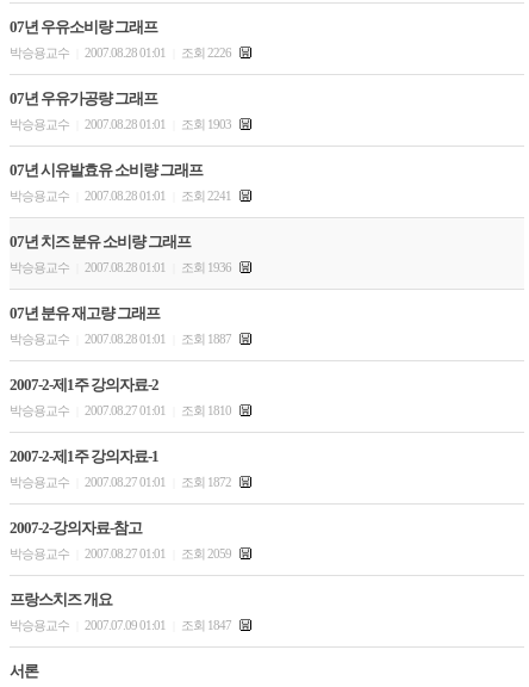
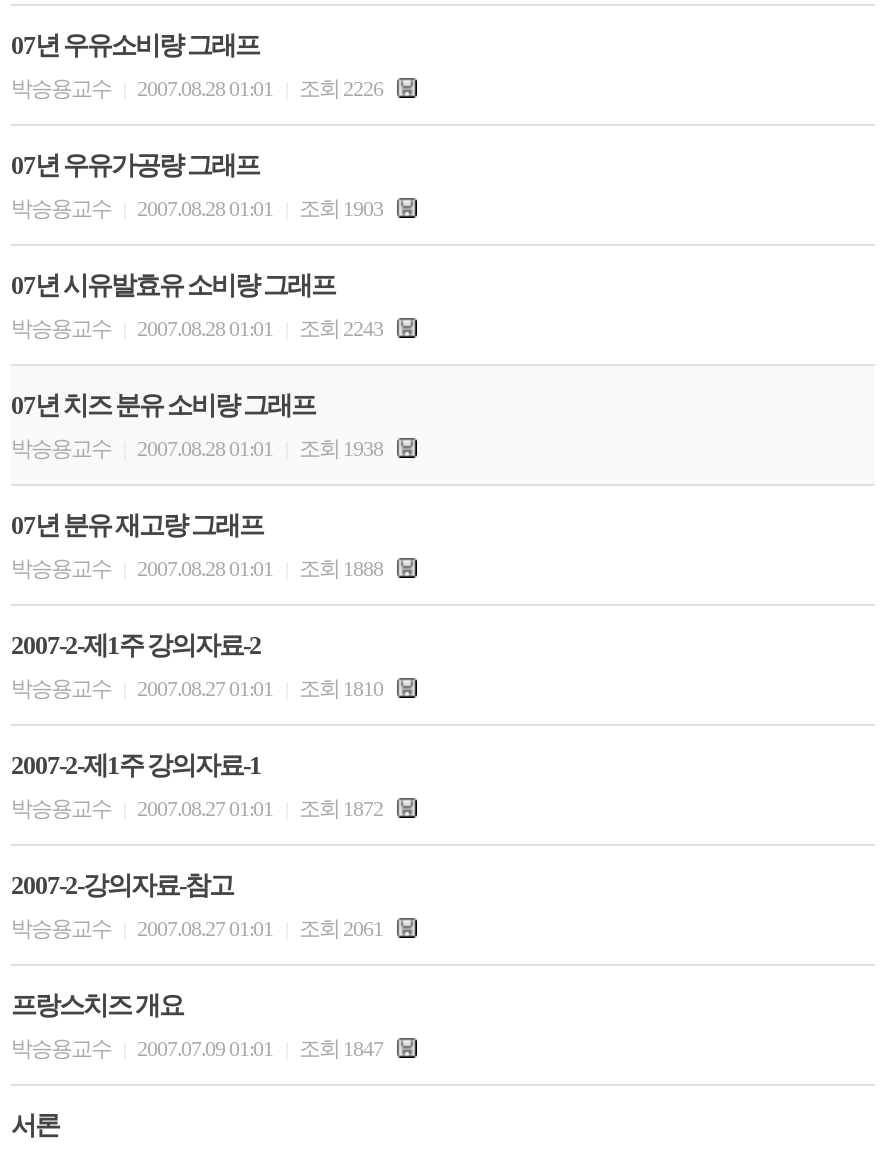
[10,189,234,203] 박승용교수 2007.08.28 01:01 조회 2241 -> [11,316,387,340] 박승용교수 2007.08.28 01:01 조회 2243
[10,260,234,275] 박승용교수 2007.08.28 01:01 조회 1936 -> [11,436,387,460] 박승용교수 2007.08.28 01:01 조회 1938
[10,332,234,346] 박승용교수 2007.08.28 01:01 조회 1887 -> [11,556,387,580] 박승용교수 2007.08.28 01:01 조회 1888
[10,546,234,561] 박승용교수 2007.08.27 01:01 조회 2059 -> [11,916,387,940] 박승용교수 2007.08.27 01:01 조회 2061

